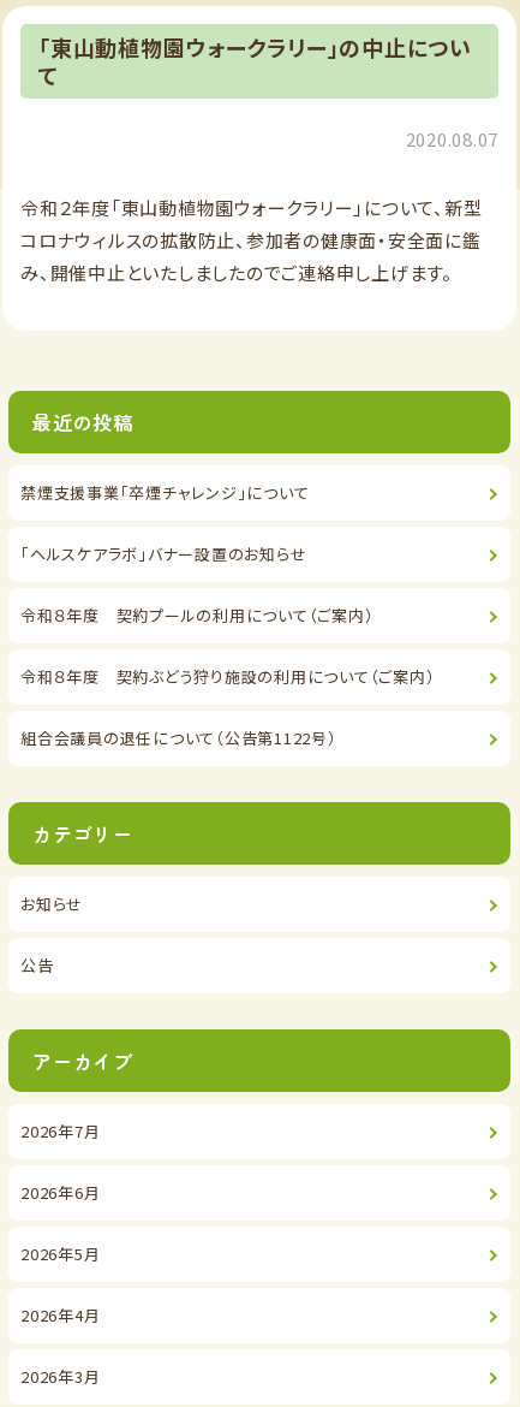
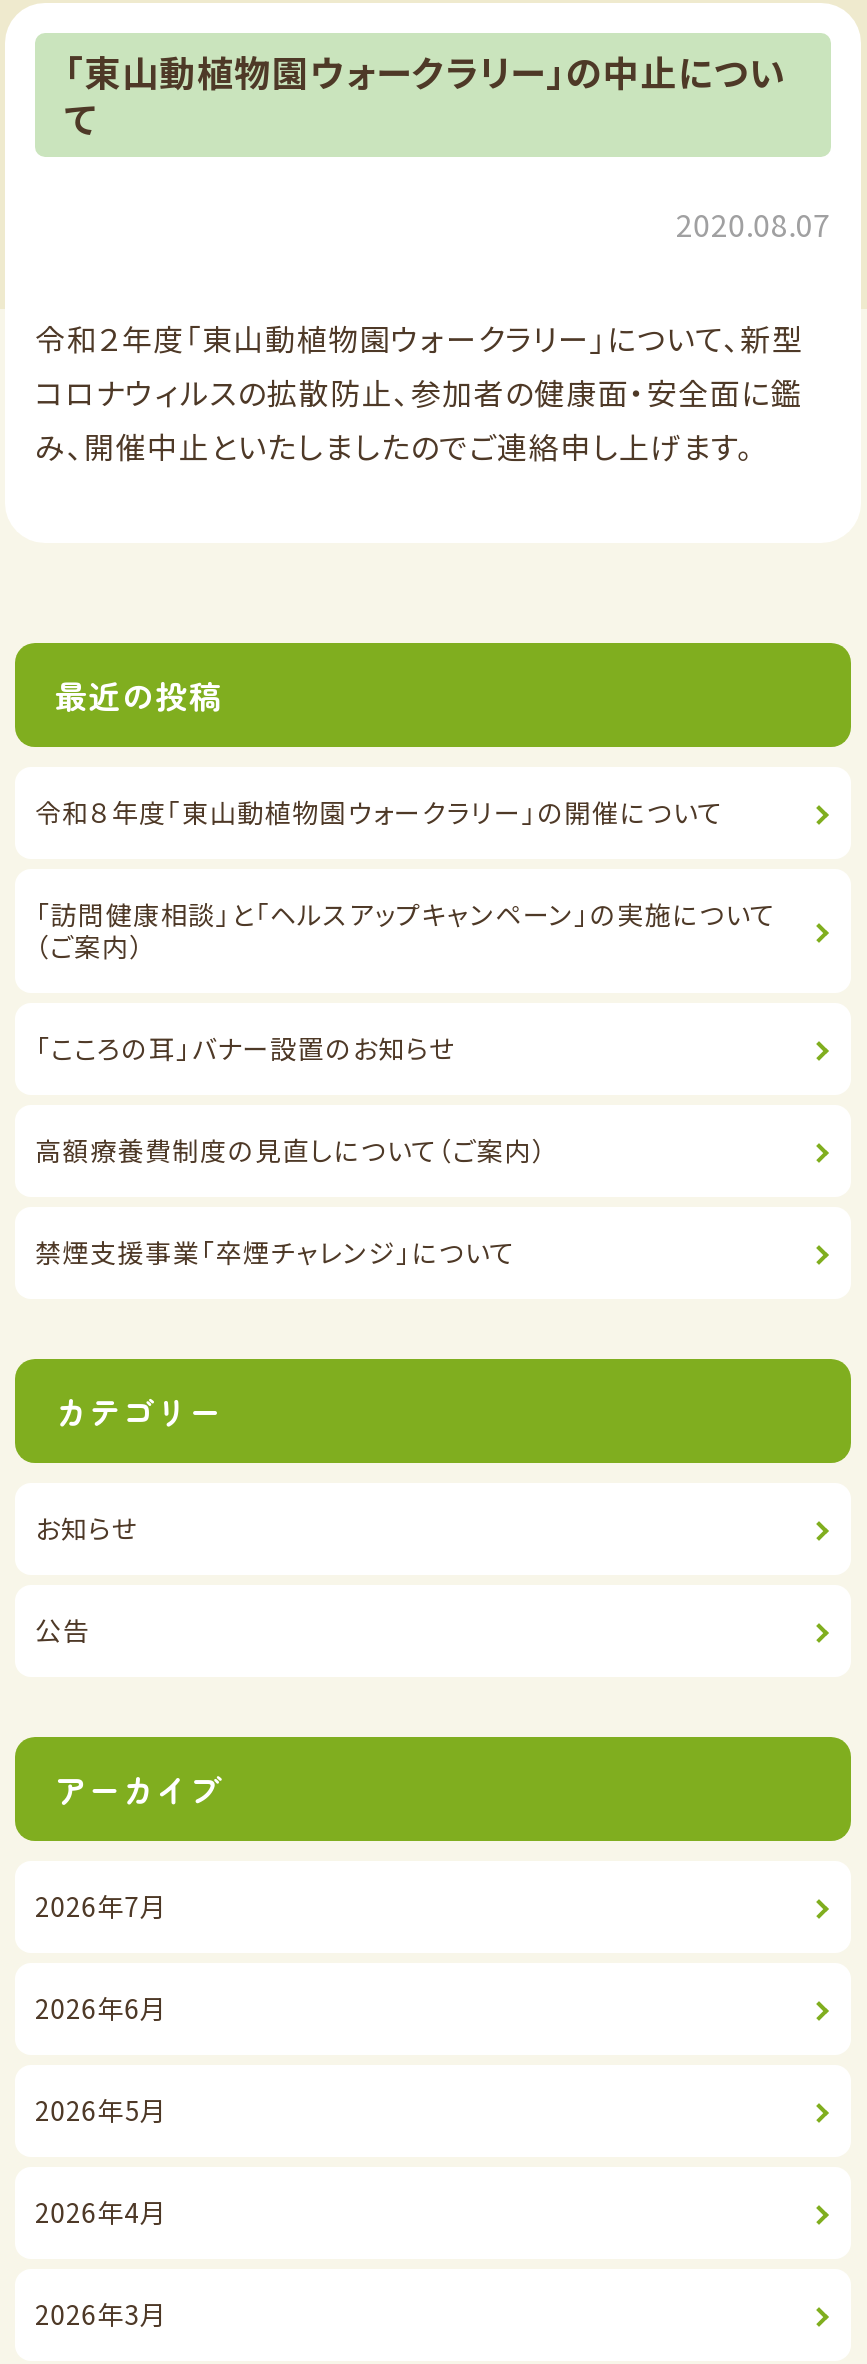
none -> [35,793,776,1169] 令和８年度｢東山動植物園ウォークラリー｣の開催について | 「訪問健康相談」と「ヘルスアップキャンペーン」の実施について | （ご案内） | 「こころの耳」バナー設置のお知らせ | 高額療養費制度の見直しについて（ご案内）
moved [20,481,309,504] -> [35,1233,515,1271]: 禁煙支援事業「卒煙チャレンジ」について
[20,542,435,749] 「ヘルスケアラボ」バナー設置のお知らせ | 令和８年度 契約プールの利用について（ご案内） | 令和８年度 契約ぶどう狩り施設の利用について（ご案内） | 組合会議員の退任について（公告第1122号） -> none

